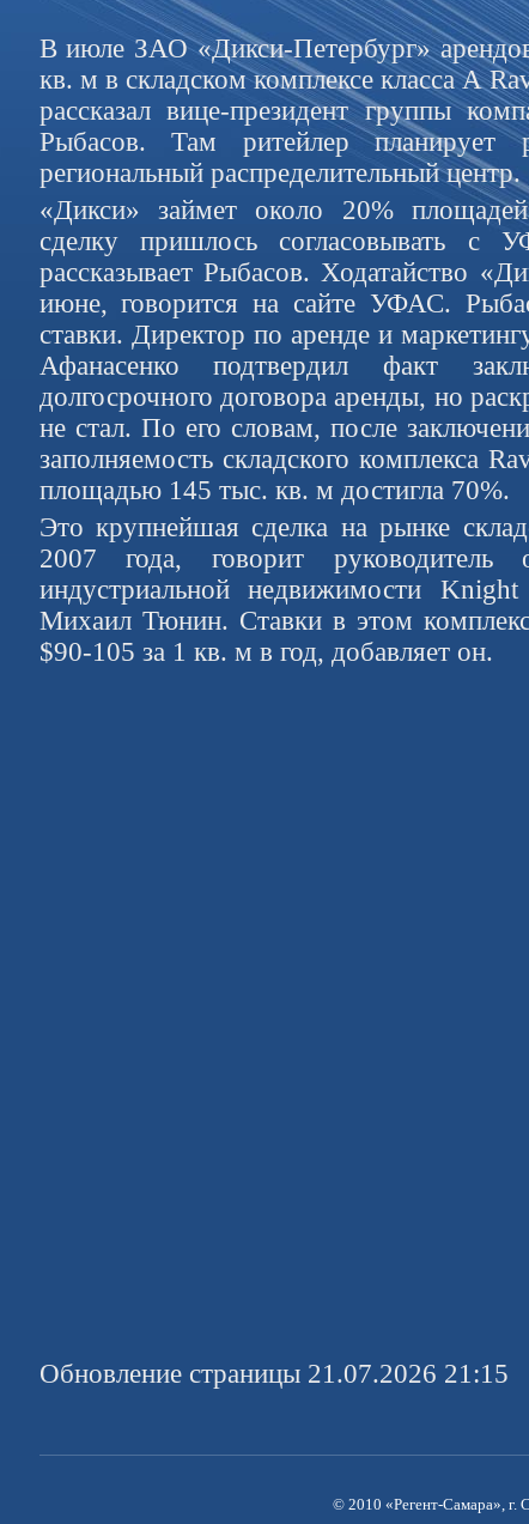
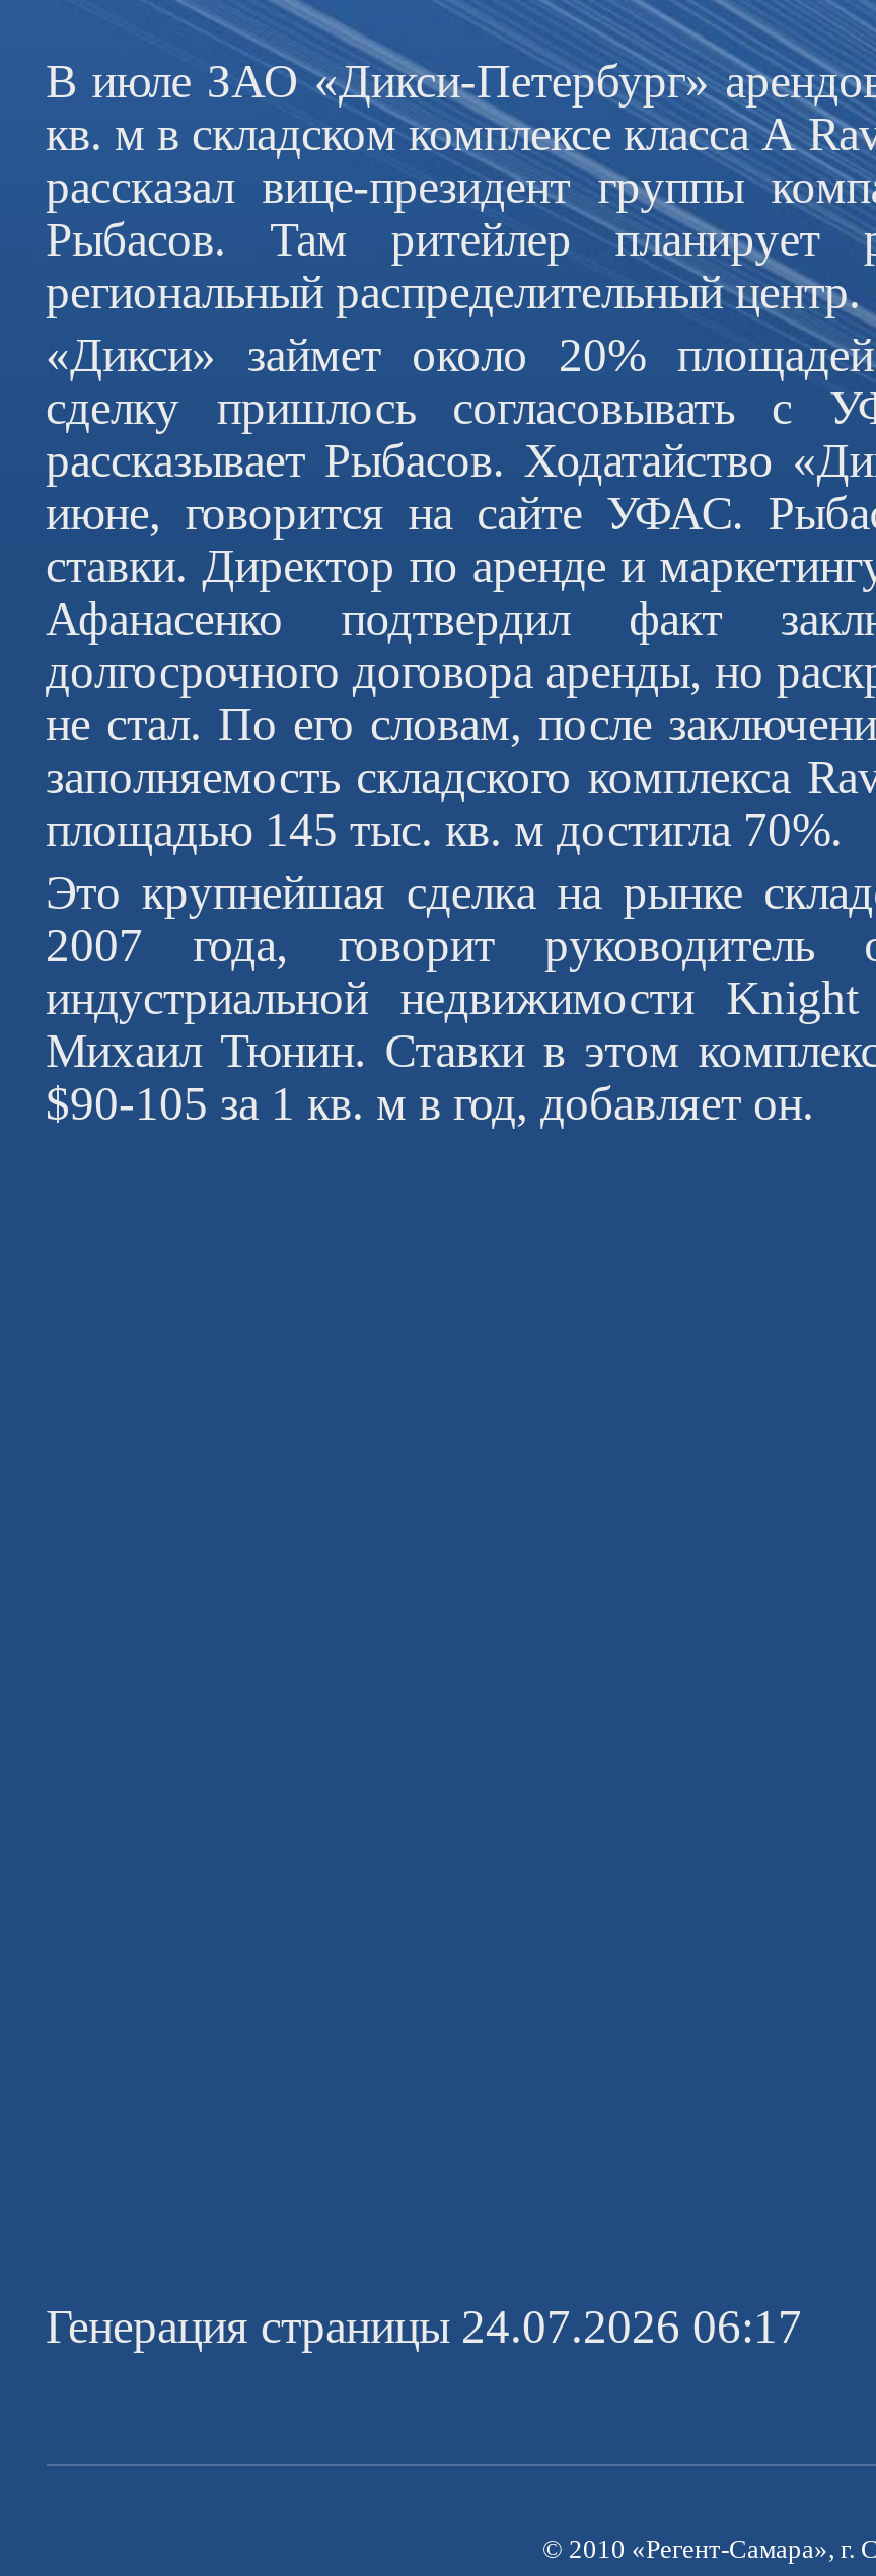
[39,1358,508,1389] Обновление страницы 21.07.2026 21:15 -> [46,2300,802,2353] Генерация страницы 24.07.2026 06:17

